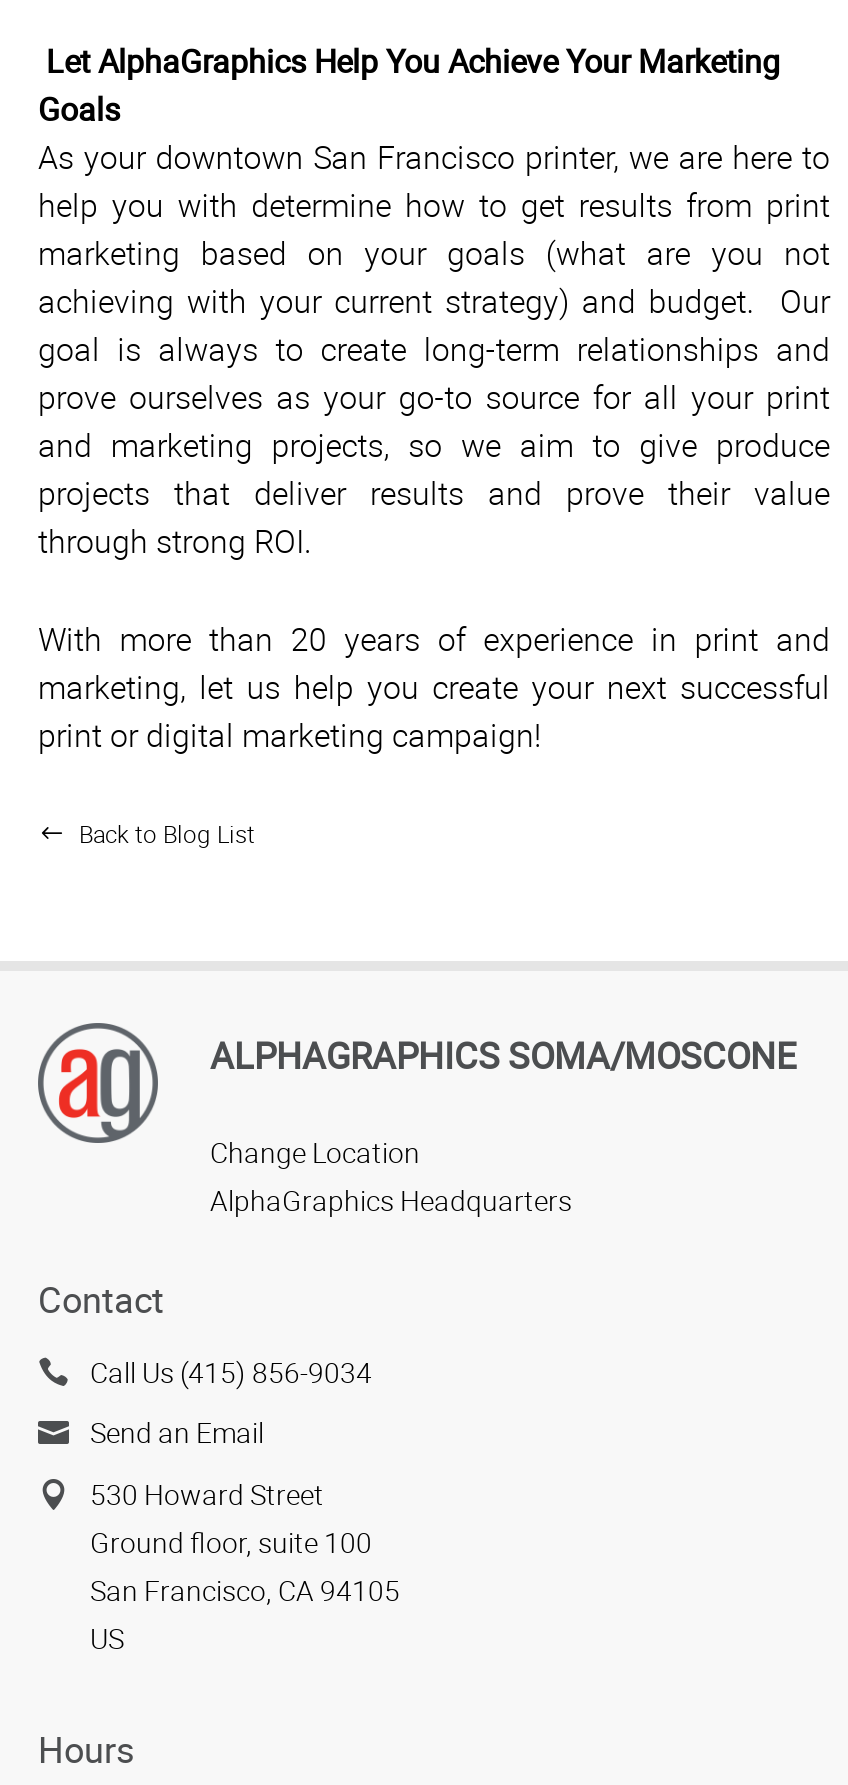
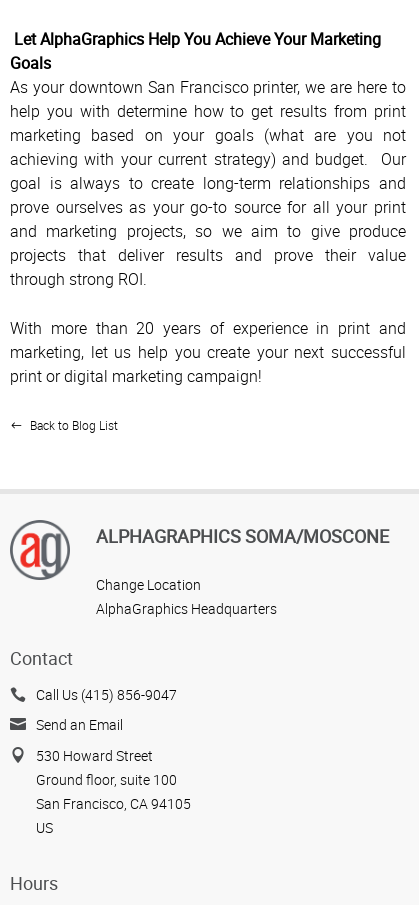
[90,1353,372,1391] Call Us (415) 856-9034 -> [36,685,177,704] Call Us (415) 856-9047

